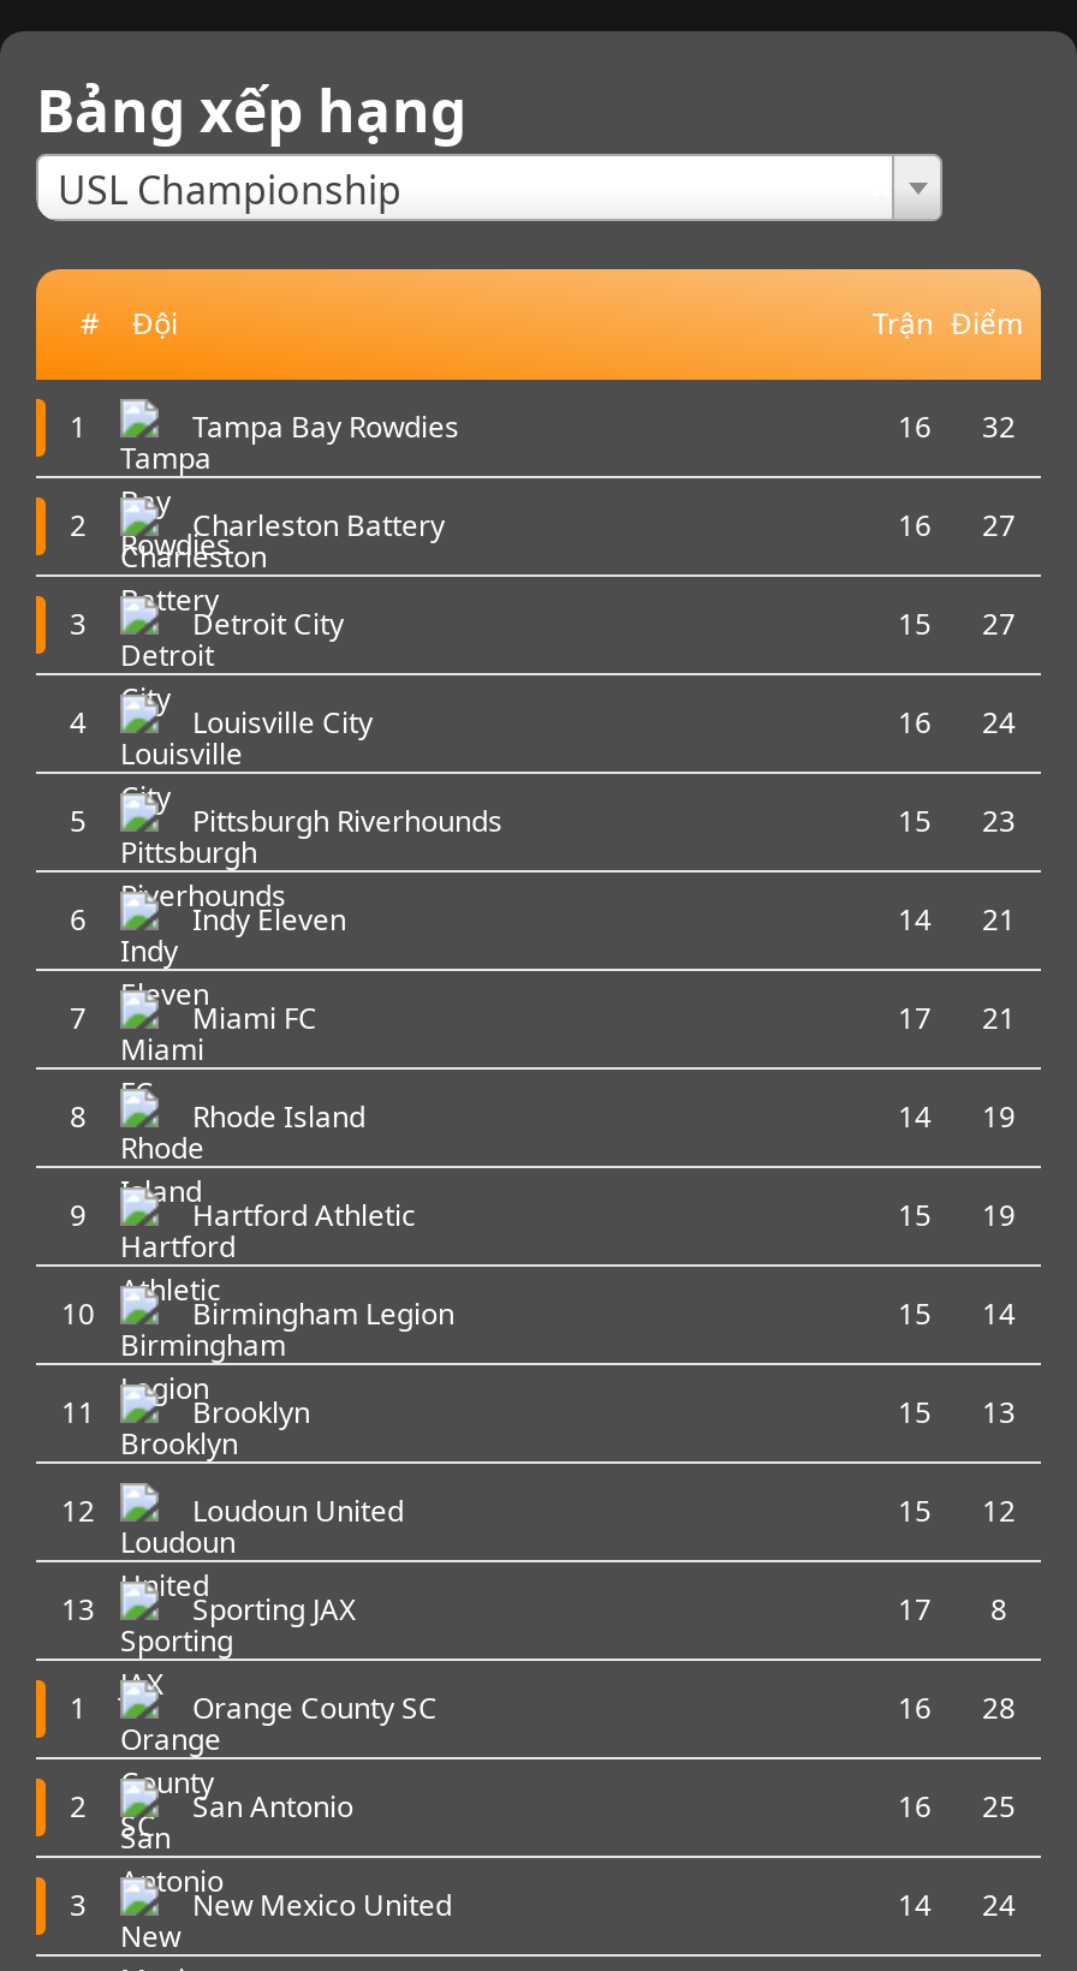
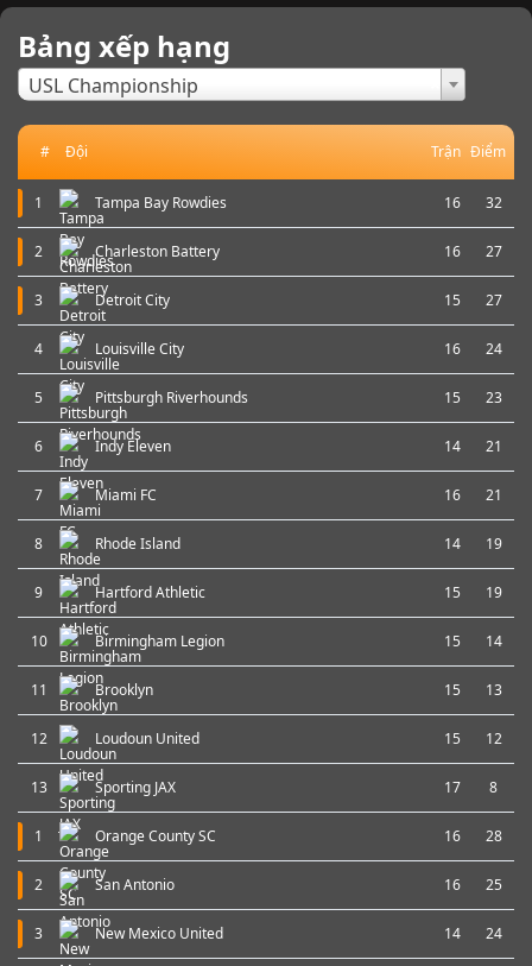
[898,998,1016,1038] 17 21 -> [444,485,502,505] 16 21

